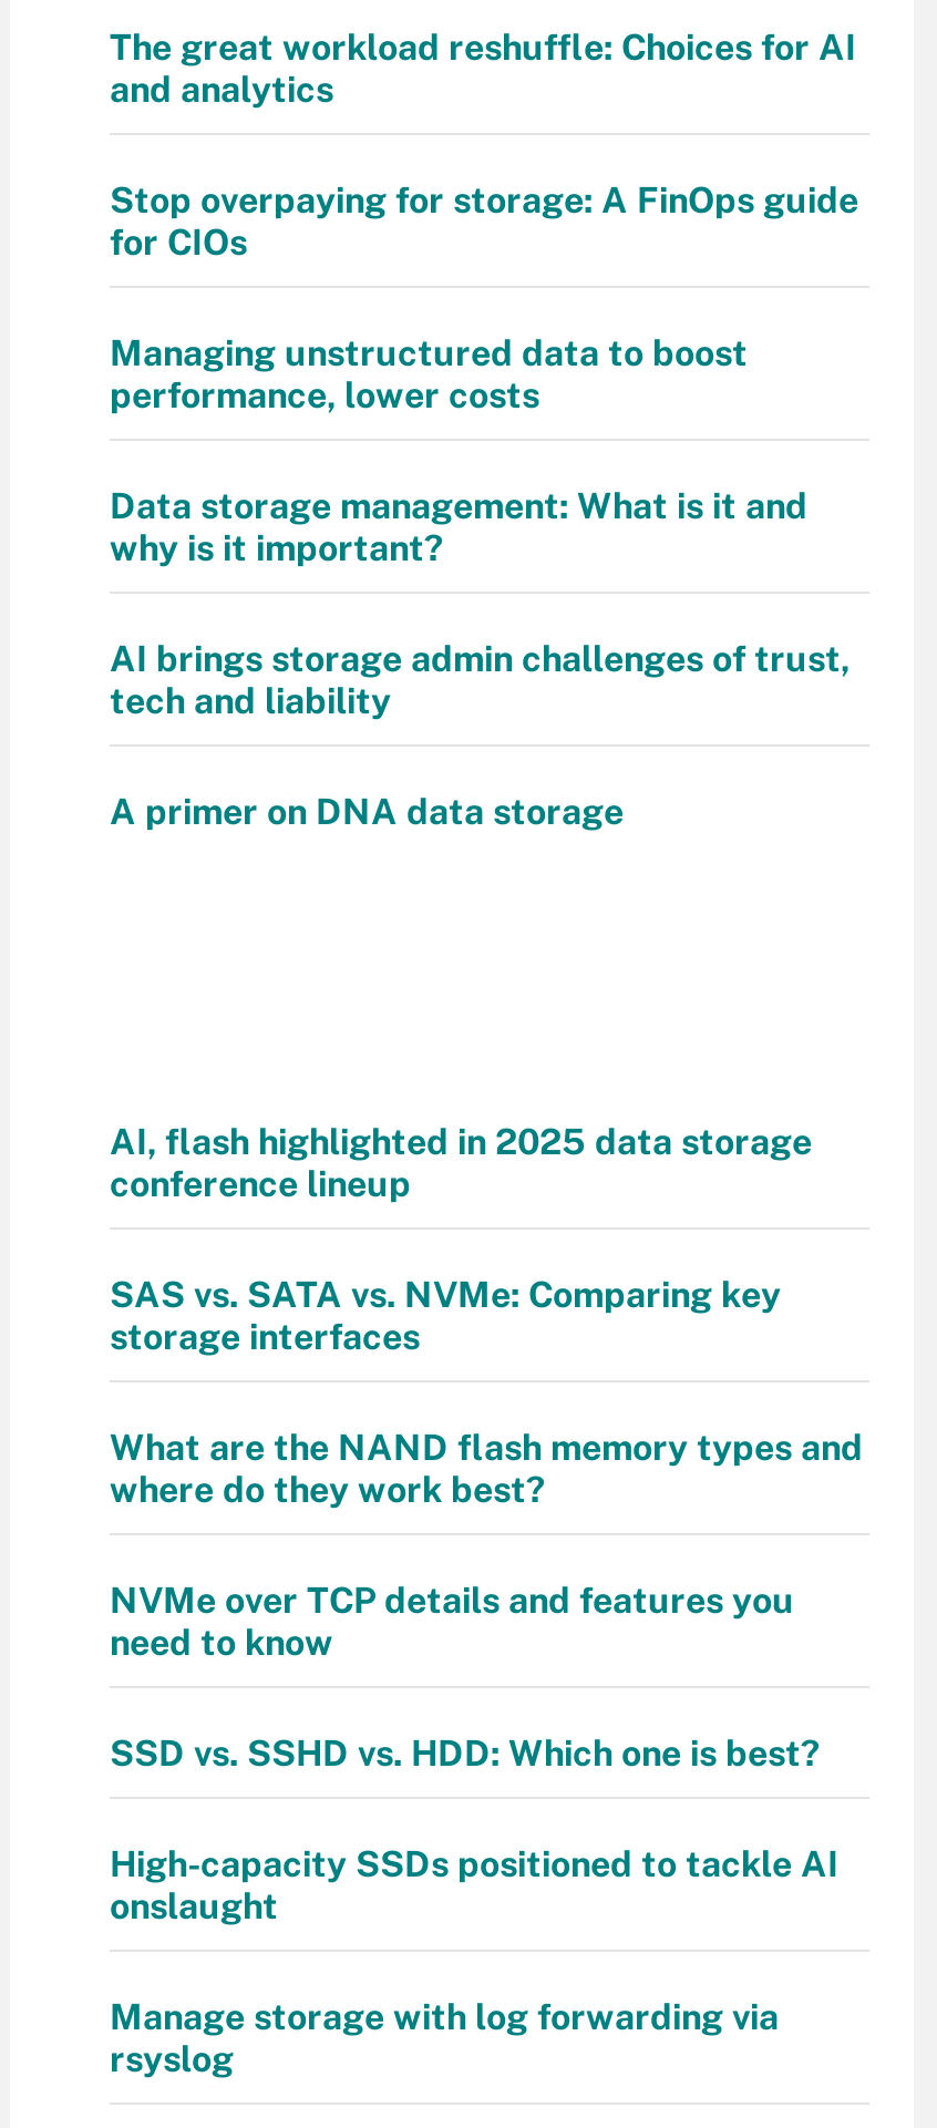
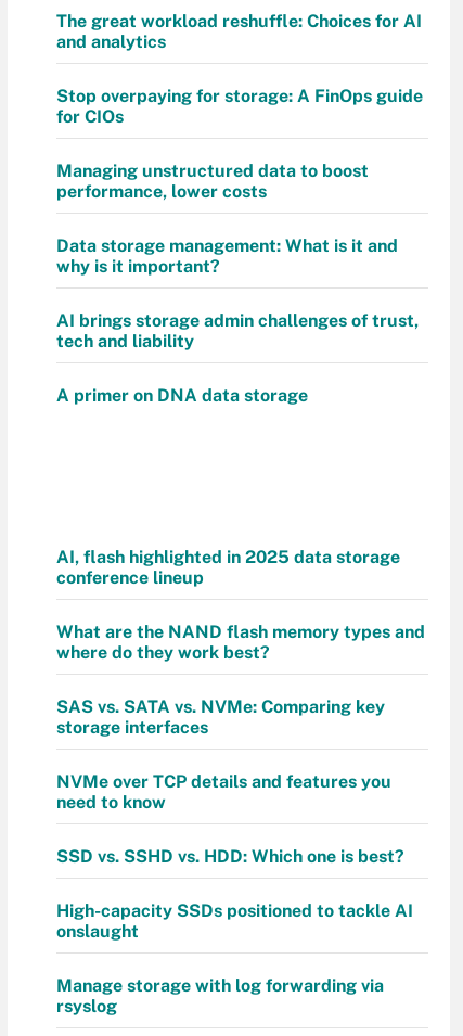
moved [110,1274,781,1358] -> [56,696,385,738]: SAS vs. SATA vs. NVMe: Comparing key | storage interfaces
moved [110,1427,863,1511] -> [56,622,425,663]: What are the NAND flash memory types and | where do they work best?

